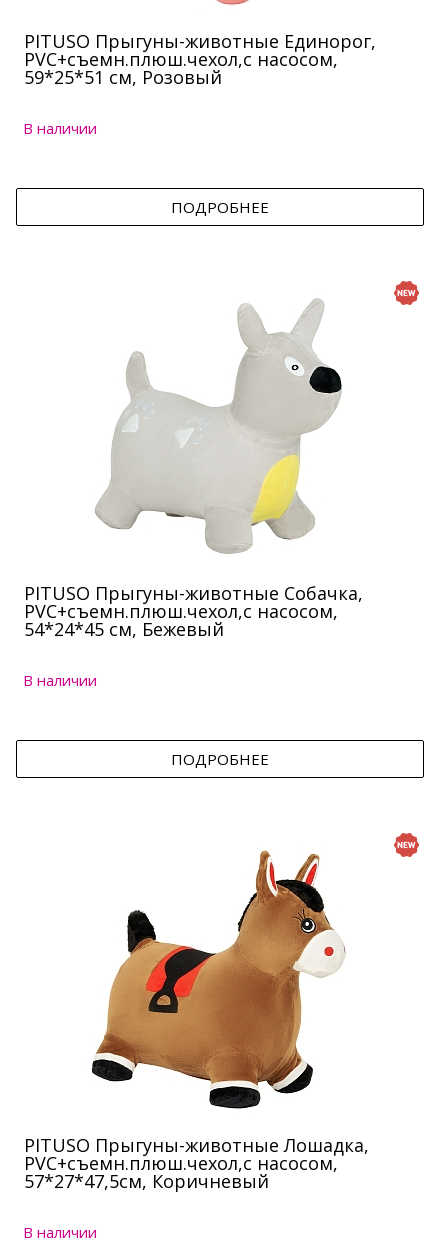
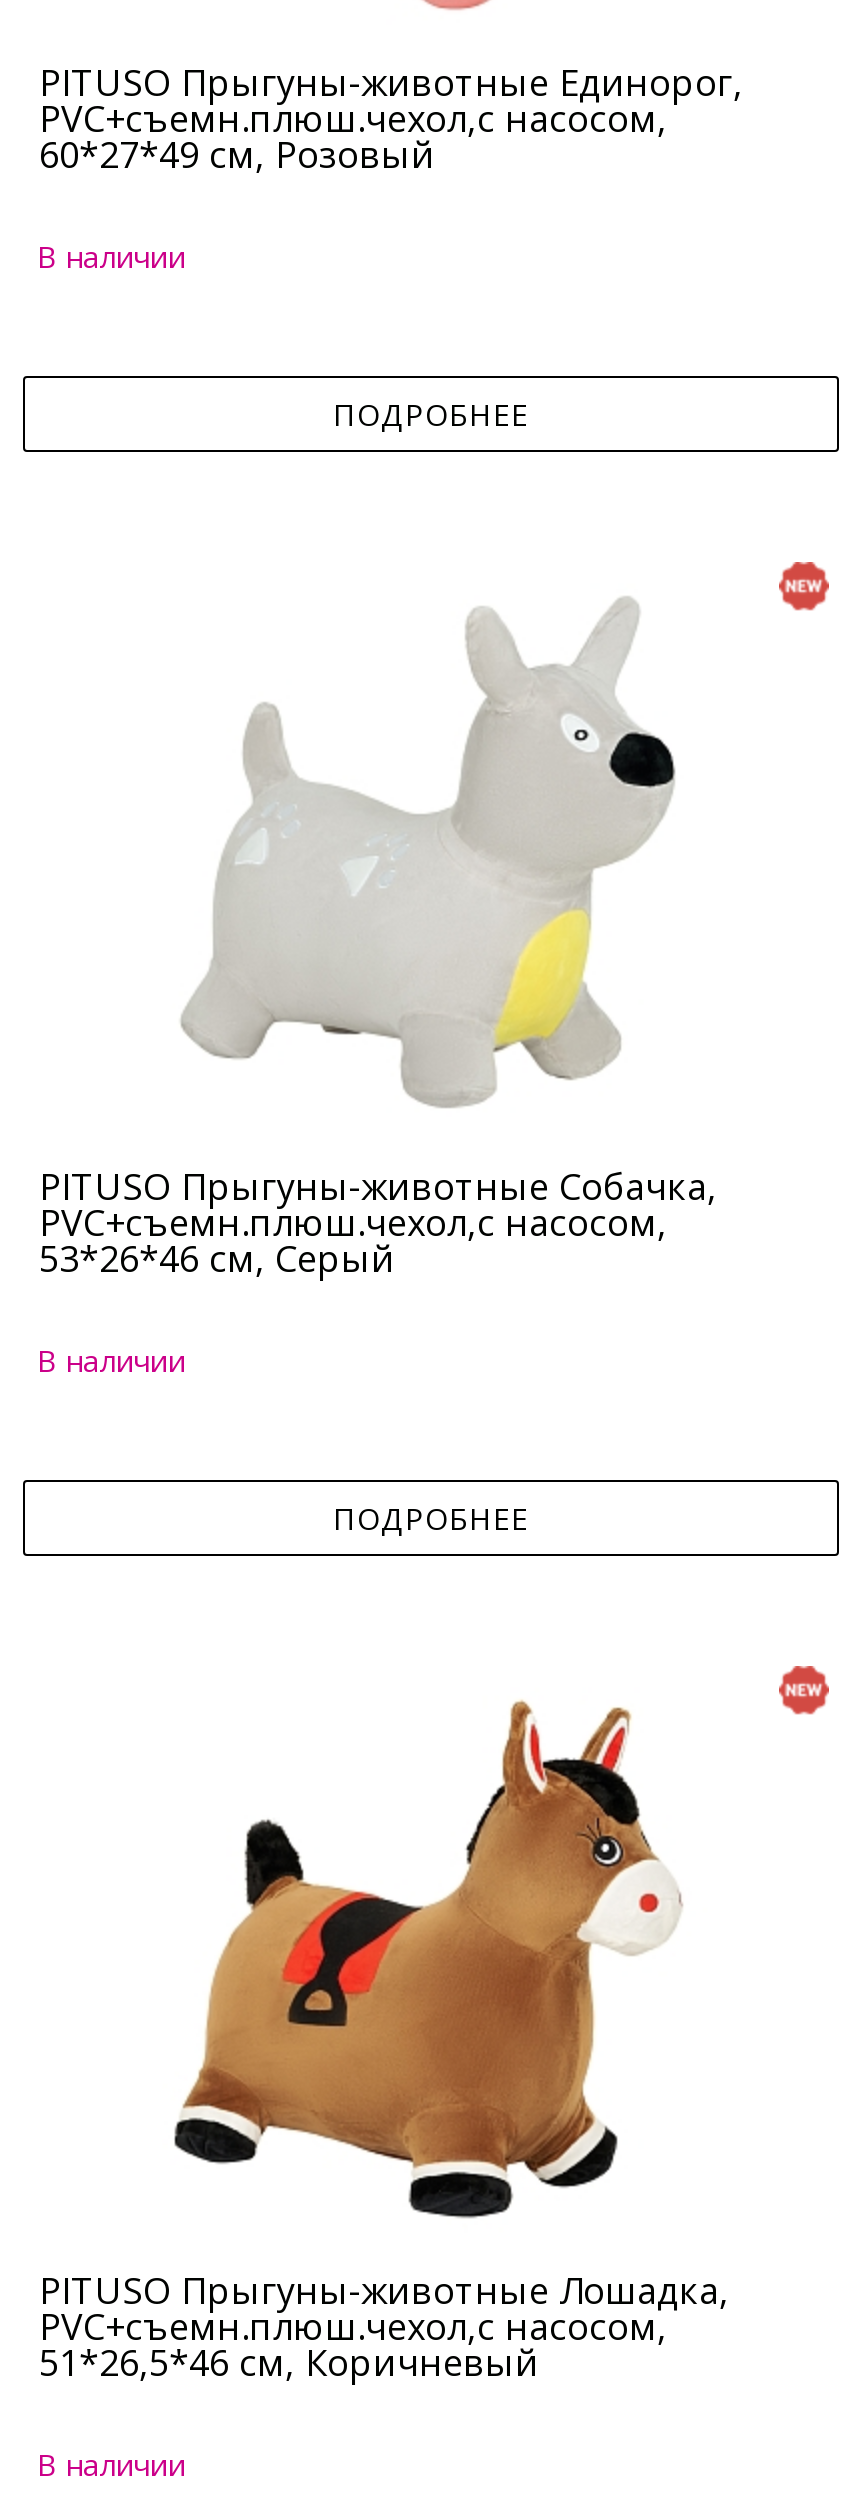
[24,65,222,89] 59*25*51 см, Розовый -> [39,130,435,178] 60*27*49 см, Розовый
[24,617,224,641] 54*24*45 см, Бежевый -> [39,1234,395,1282] 53*26*46 см, Серый
[24,1169,269,1193] 57*27*47,5см, Коричневый -> [39,2338,539,2386] 51*26,5*46 см, Коричневый

